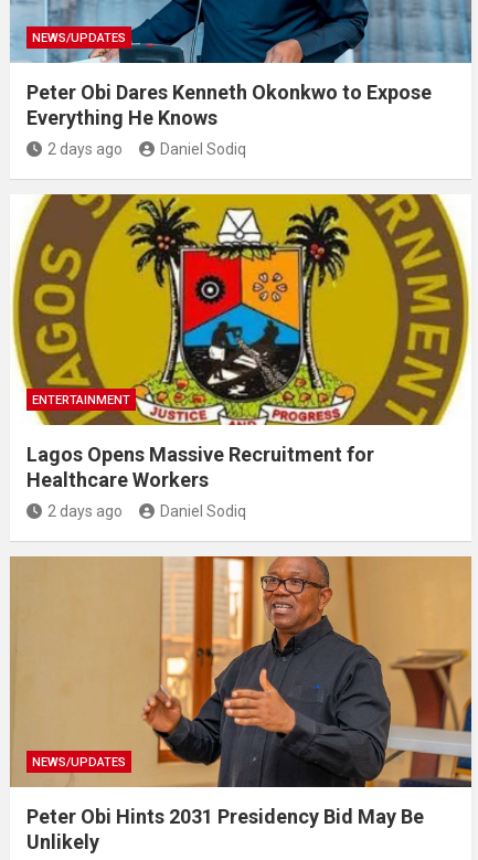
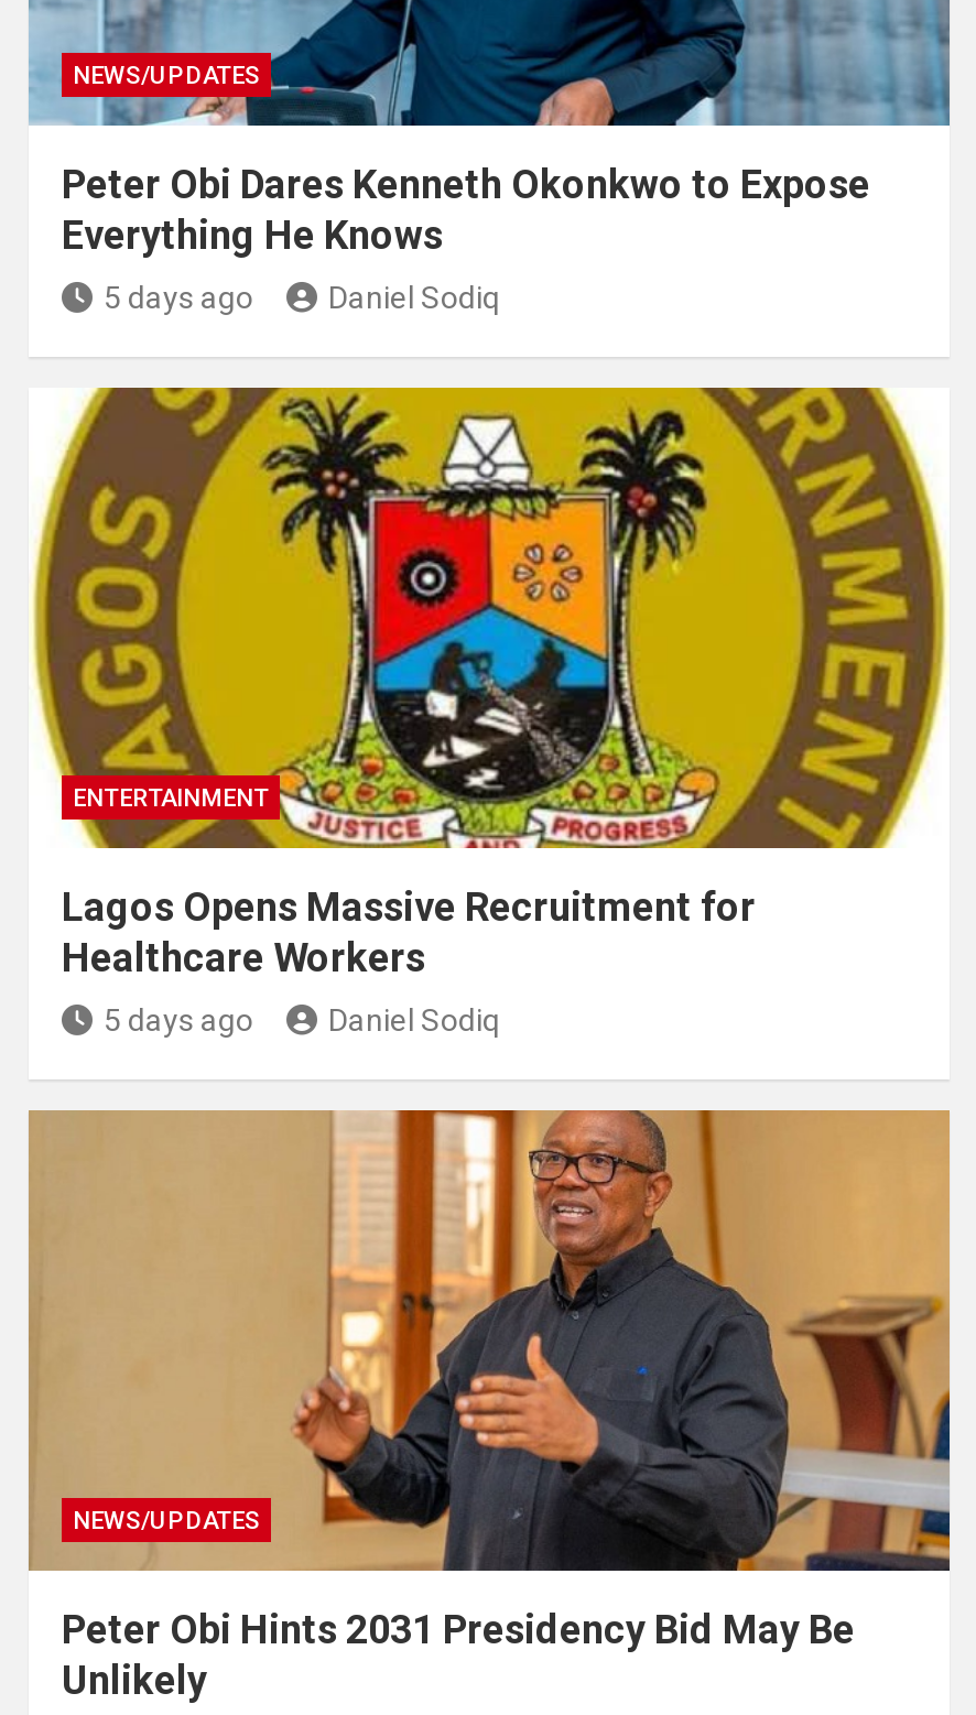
[47,140,123,158] 2 days ago -> [104,280,253,315] 5 days ago
[47,503,123,520] 2 days ago -> [104,1003,253,1038] 5 days ago

